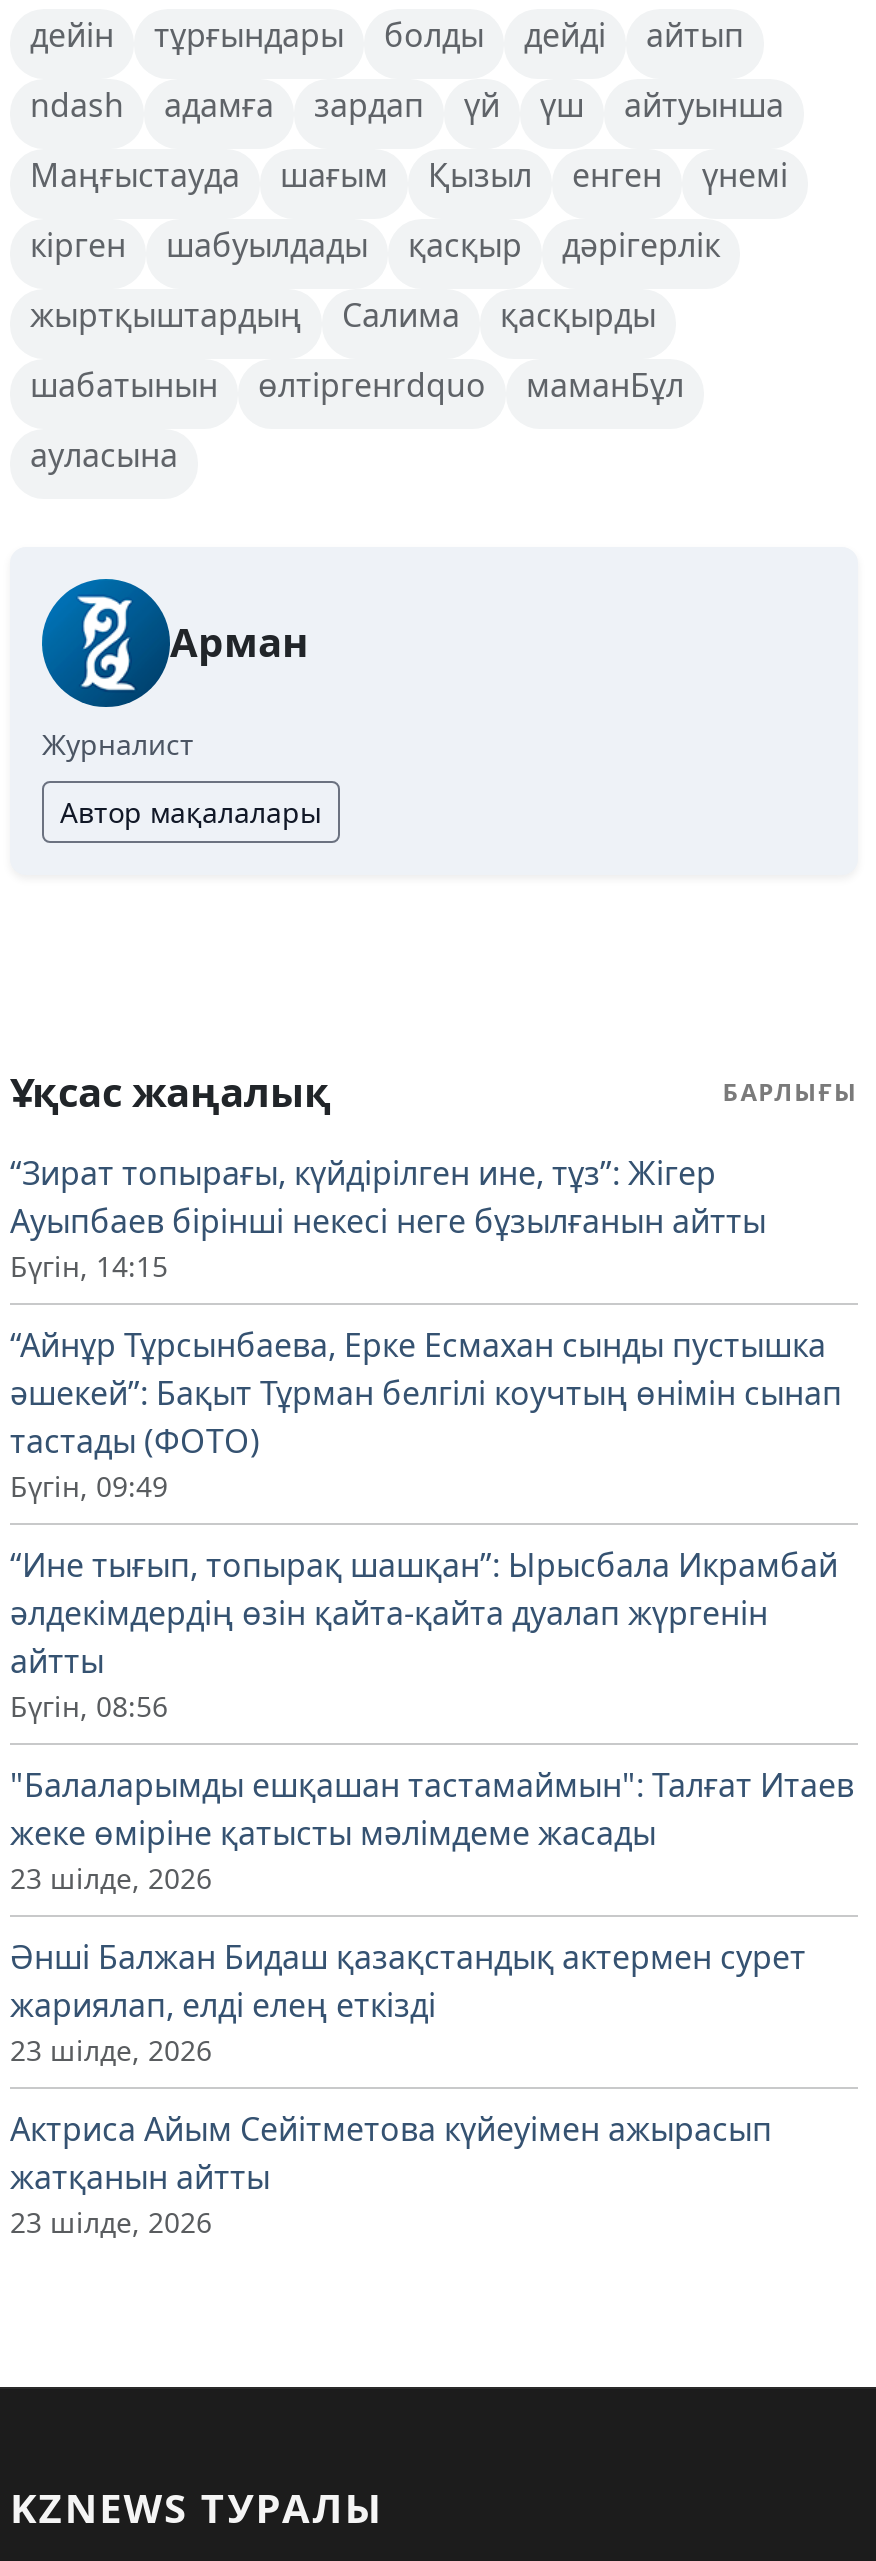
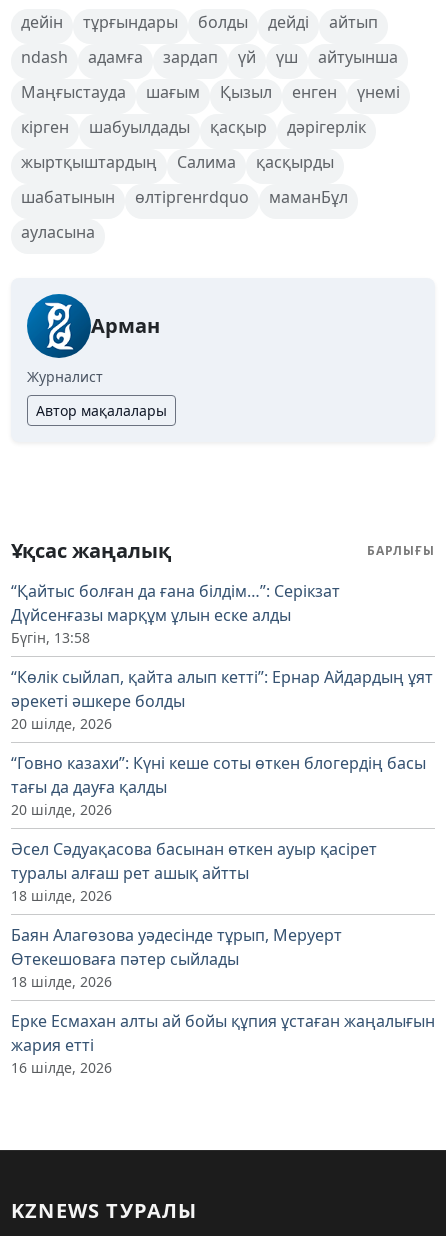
[10,1151,766,1285] “Зират топырағы, күйдірілген ине, тұз”: Жігер | Ауыпбаев бірінші некесі неге бұзылғанын айтты | Бүгін, 14:15 -> [11,580,340,647] “Қайтыс болған да ғана білдім…”: Серікзат | Дүйсенғазы марқұм ұлын еске алды | Бүгін, 13:58
[10,1323,842,1505] “Айнұр Тұрсынбаева, Ерке Есмахан сынды пустышка | әшекей”: Бақыт Тұрман белгілі коучтың өнімін сынап | тастады (ФОТО) | Бүгін, 09:49 -> [11,666,433,733] “Көлік сыйлап, қайта алып кетті”: Ернар Айдардың ұят | әрекеті әшкере болды | 20 шілде, 2026
[10,1543,838,1725] “Ине тығып, топырақ шашқан”: Ырысбала Икрамбай | әлдекімдердің өзін қайта-қайта дуалап жүргенін | айтты | Бүгін, 08:56 -> [11,752,426,819] “Говно казахи”: Күні кеше соты өткен блогердің басы | тағы да дауға қалды | 20 шілде, 2026
[10,1763,854,1897] "Балаларымды ешқашан тастамаймын": Талғат Итаев | жеке өміріне қатысты мәлімдеме жасады | 23 шілде, 2026 -> [11,838,377,905] Әсел Сәдуақасова басынан өткен ауыр қасірет | туралы алғаш рет ашық айтты | 18 шілде, 2026
[10,1935,806,2069] Әнші Балжан Бидаш қазақстандық актермен сурет | жариялап, елді елең еткізді | 23 шілде, 2026 -> [11,924,342,991] Баян Алагөзова уәдесінде тұрып, Меруерт | Өтекешоваға пәтер сыйлады | 18 шілде, 2026
[10,2107,772,2241] Актриса Айым Сейітметова күйеуімен ажырасып | жатқанын айтты | 23 шілде, 2026 -> [11,1010,435,1077] Ерке Есмахан алты ай бойы құпия ұстаған жаңалығын | жария етті | 16 шілде, 2026

